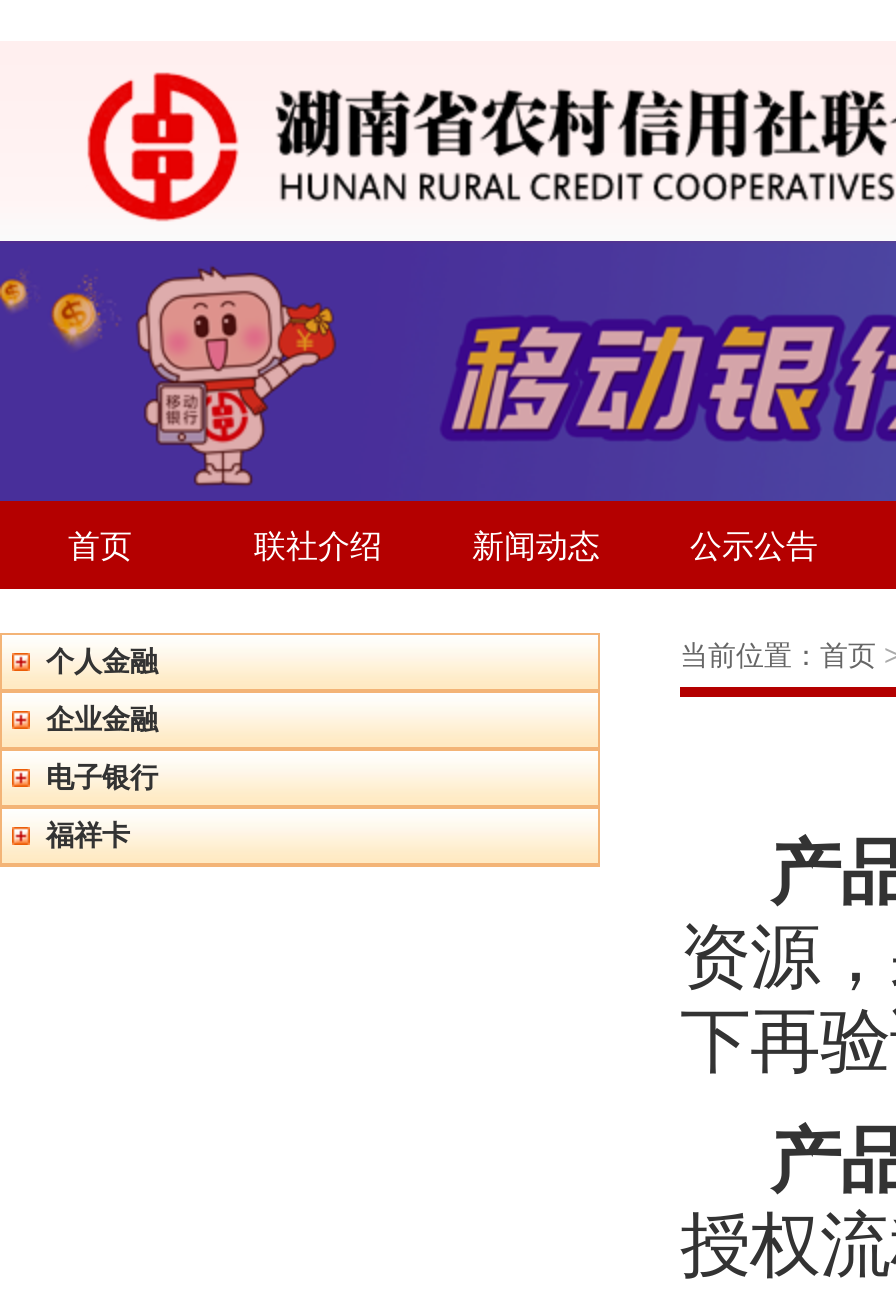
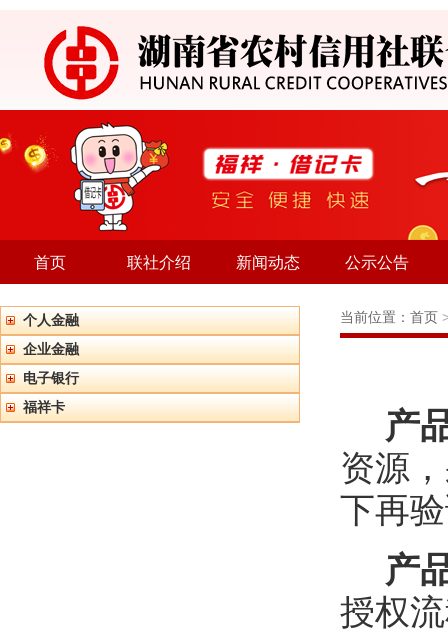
[6,239,890,503] [image] -> [3,109,445,241] [image]

